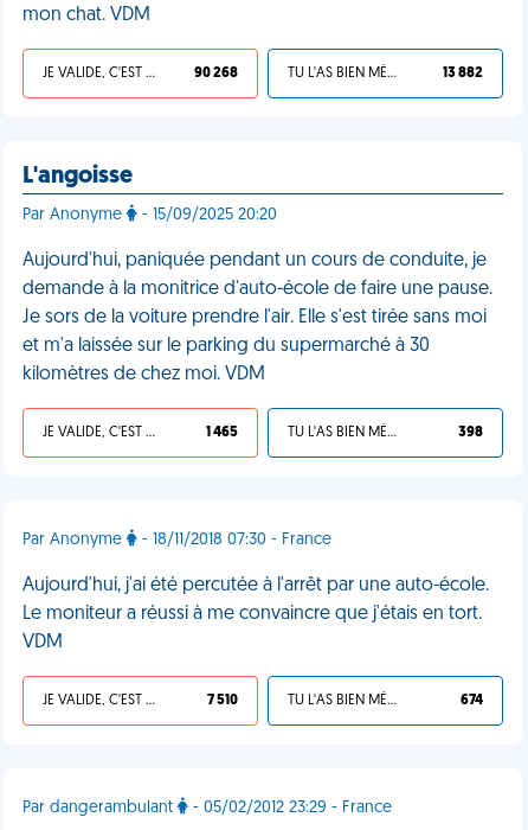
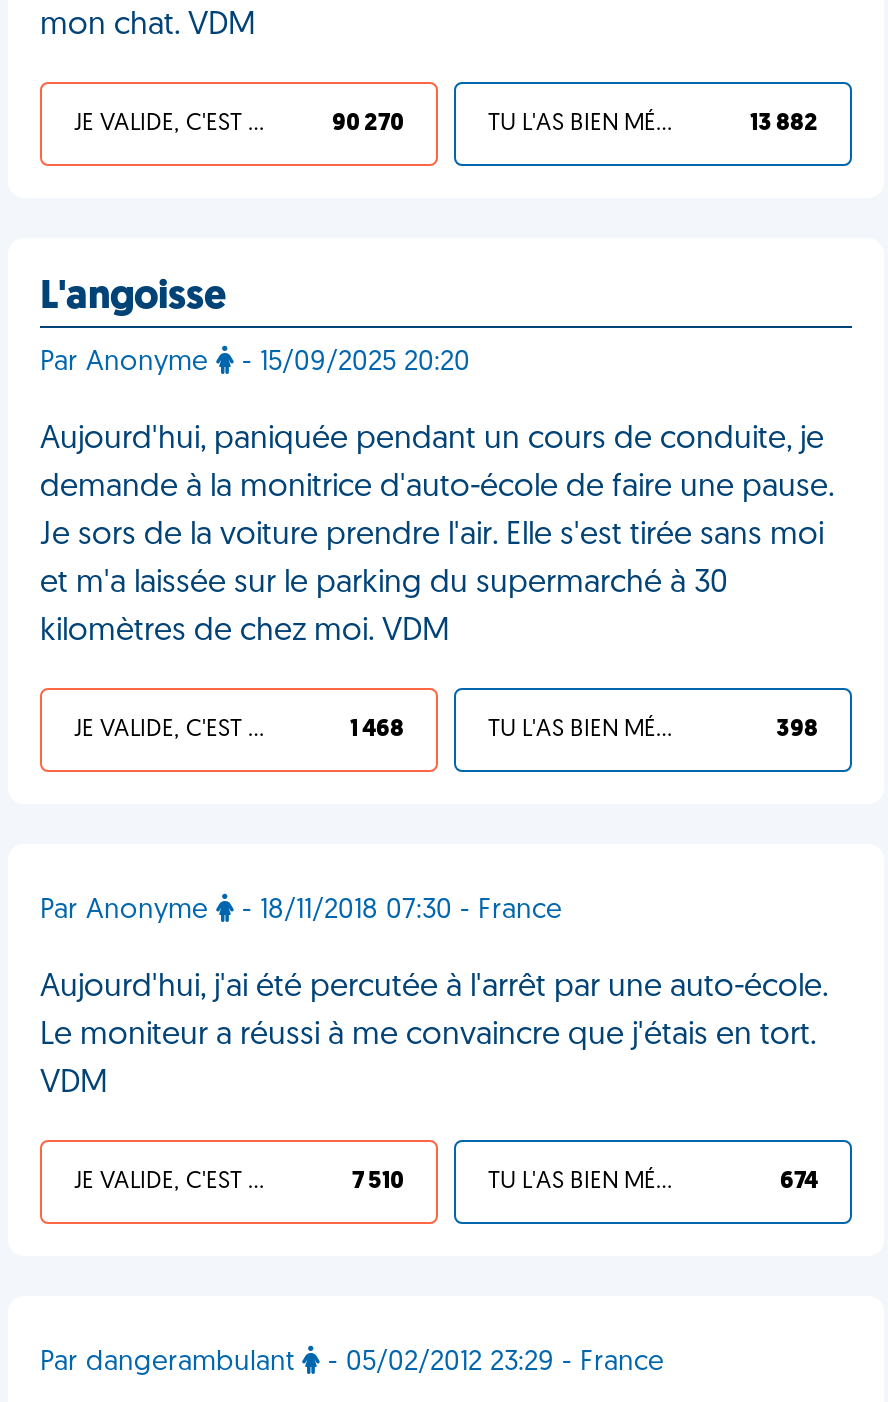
[194,66,238,81] 90 268 -> [332,112,404,136] 90 270
[206,426,238,440] 1 465 -> [350,718,404,742] 1 468

